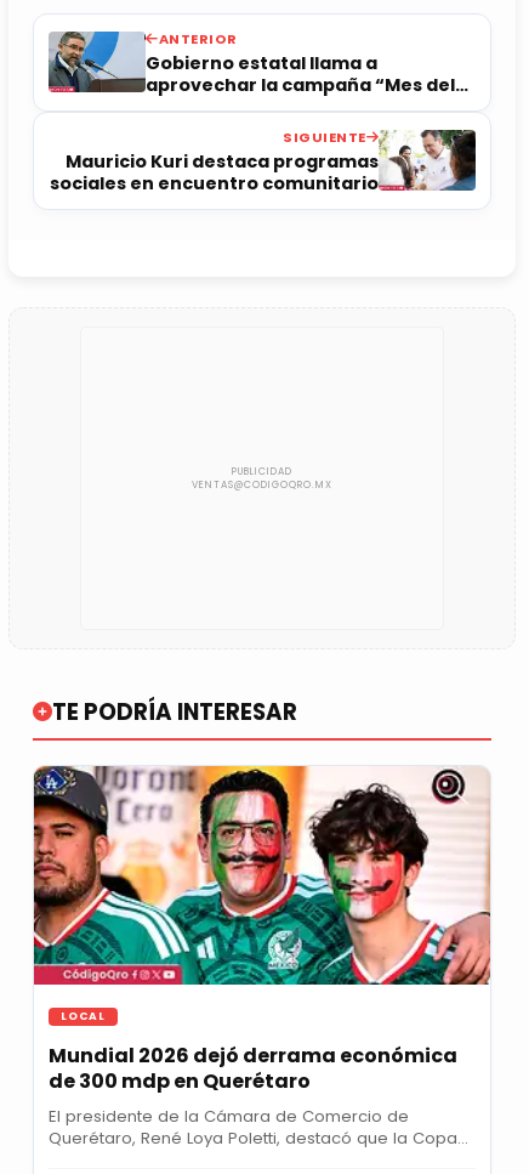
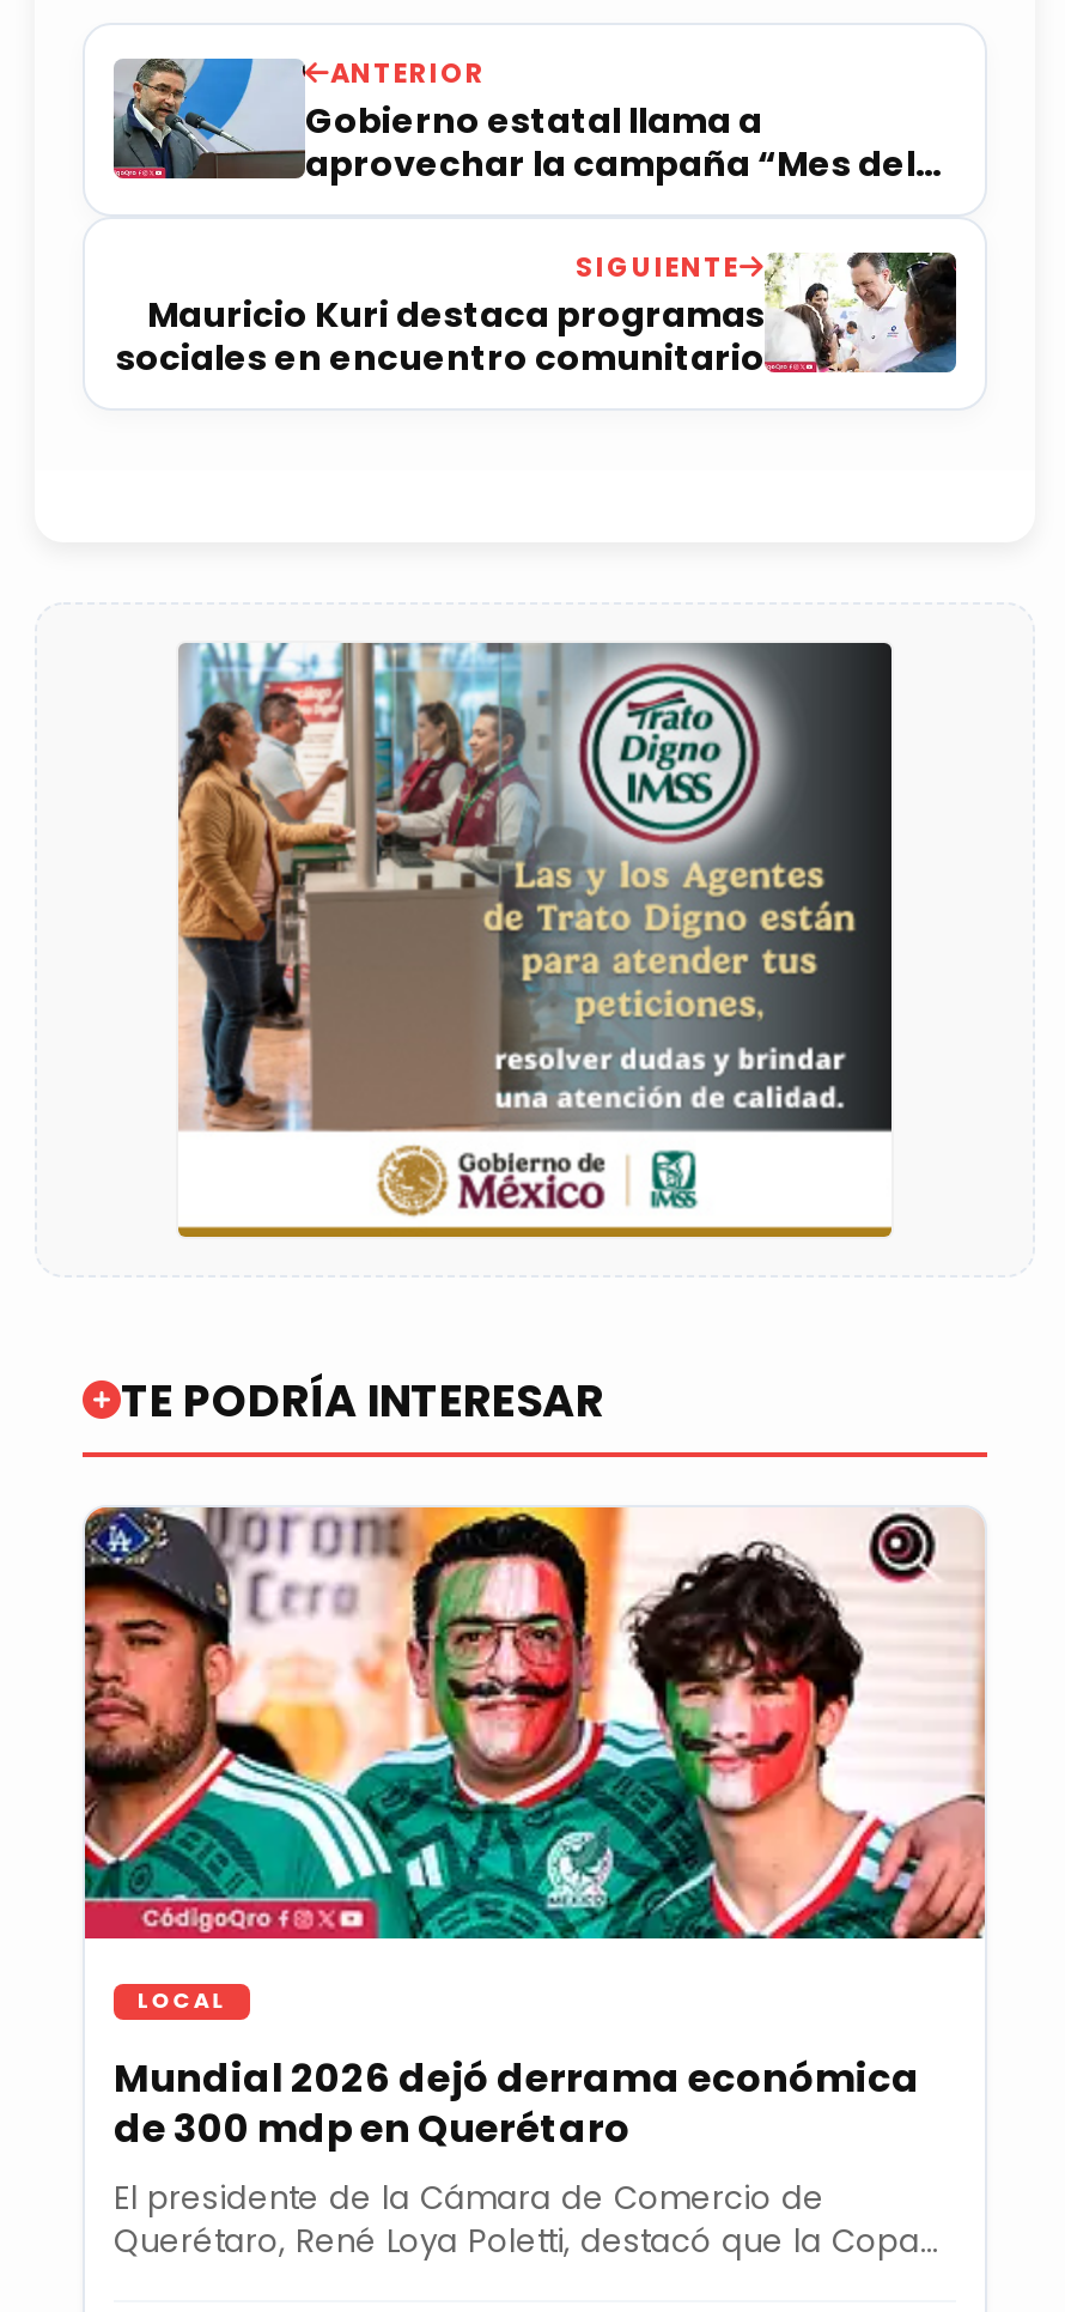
none -> [176,641,894,1239] [image]

